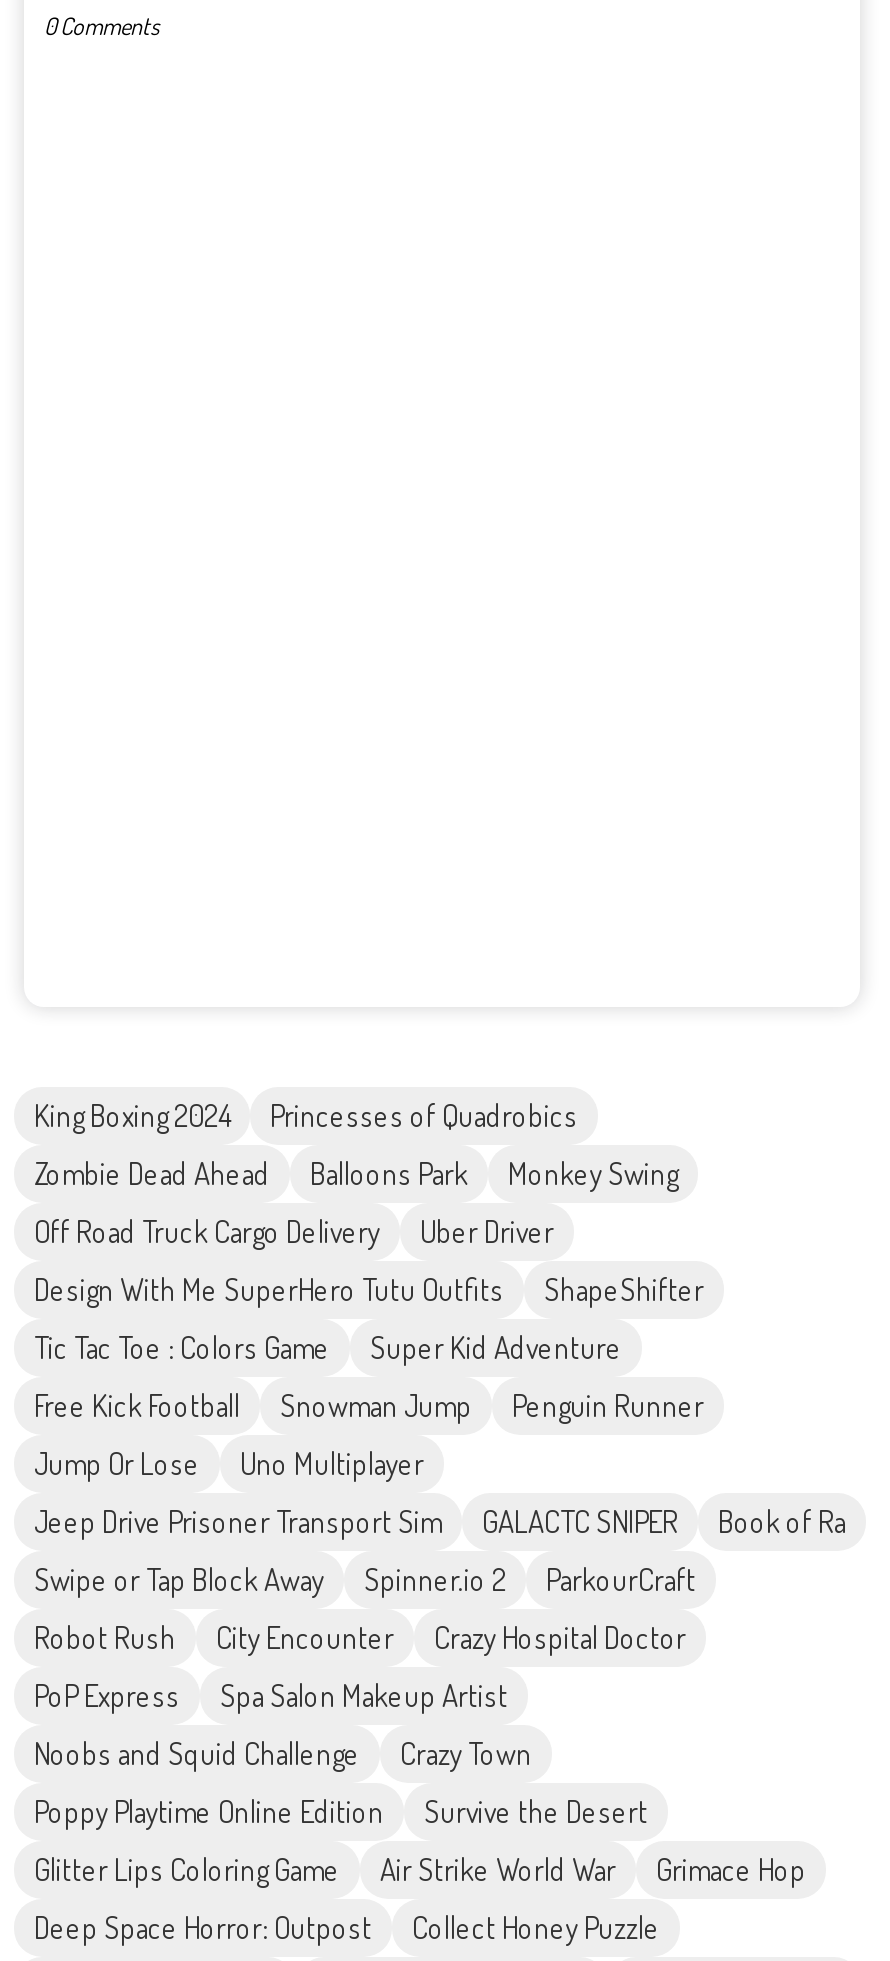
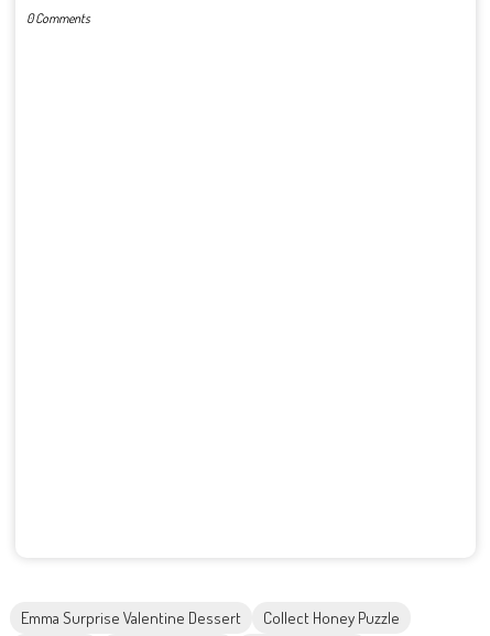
[34,1098,846,1948] King Boxing 2024 | Princesses of Quadrobics | Zombie Dead Ahead | Balloons Park | Monkey Swing | Off Road Truck Cargo Delivery | Uber Driver | Design With Me SuperHero Tutu Outfits | ShapeShifter | Tic Tac Toe : Colors Game | Super Kid Adventure | Free Kick Football | Snowman Jump | Penguin Runner | Jump Or Lose | Uno Multiplayer | Jeep Drive Prisoner Transport Sim | GALACTC SNIPER | Book of Ra | Swipe or Tap Block Away | Spinner.io 2 | ParkourCraft | Robot Rush | City Encounter | Crazy Hospital Doctor | PoP Express | Spa Salon Makeup Artist | Noobs and Squid Challenge | Crazy Town | Poppy Playtime Online Edition | Survive the Desert | Glitter Lips Coloring Game | Air Strike World War | Grimace Hop | Deep Space Horror: Outpost -> [21,608,241,629] Emma Surprise Valentine Dessert

